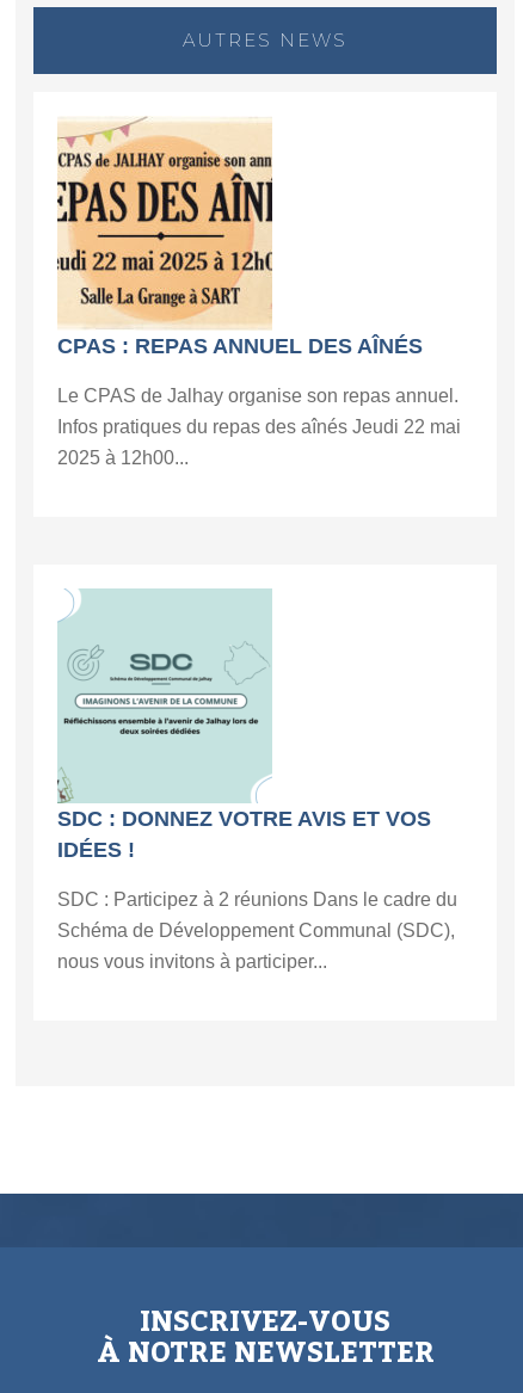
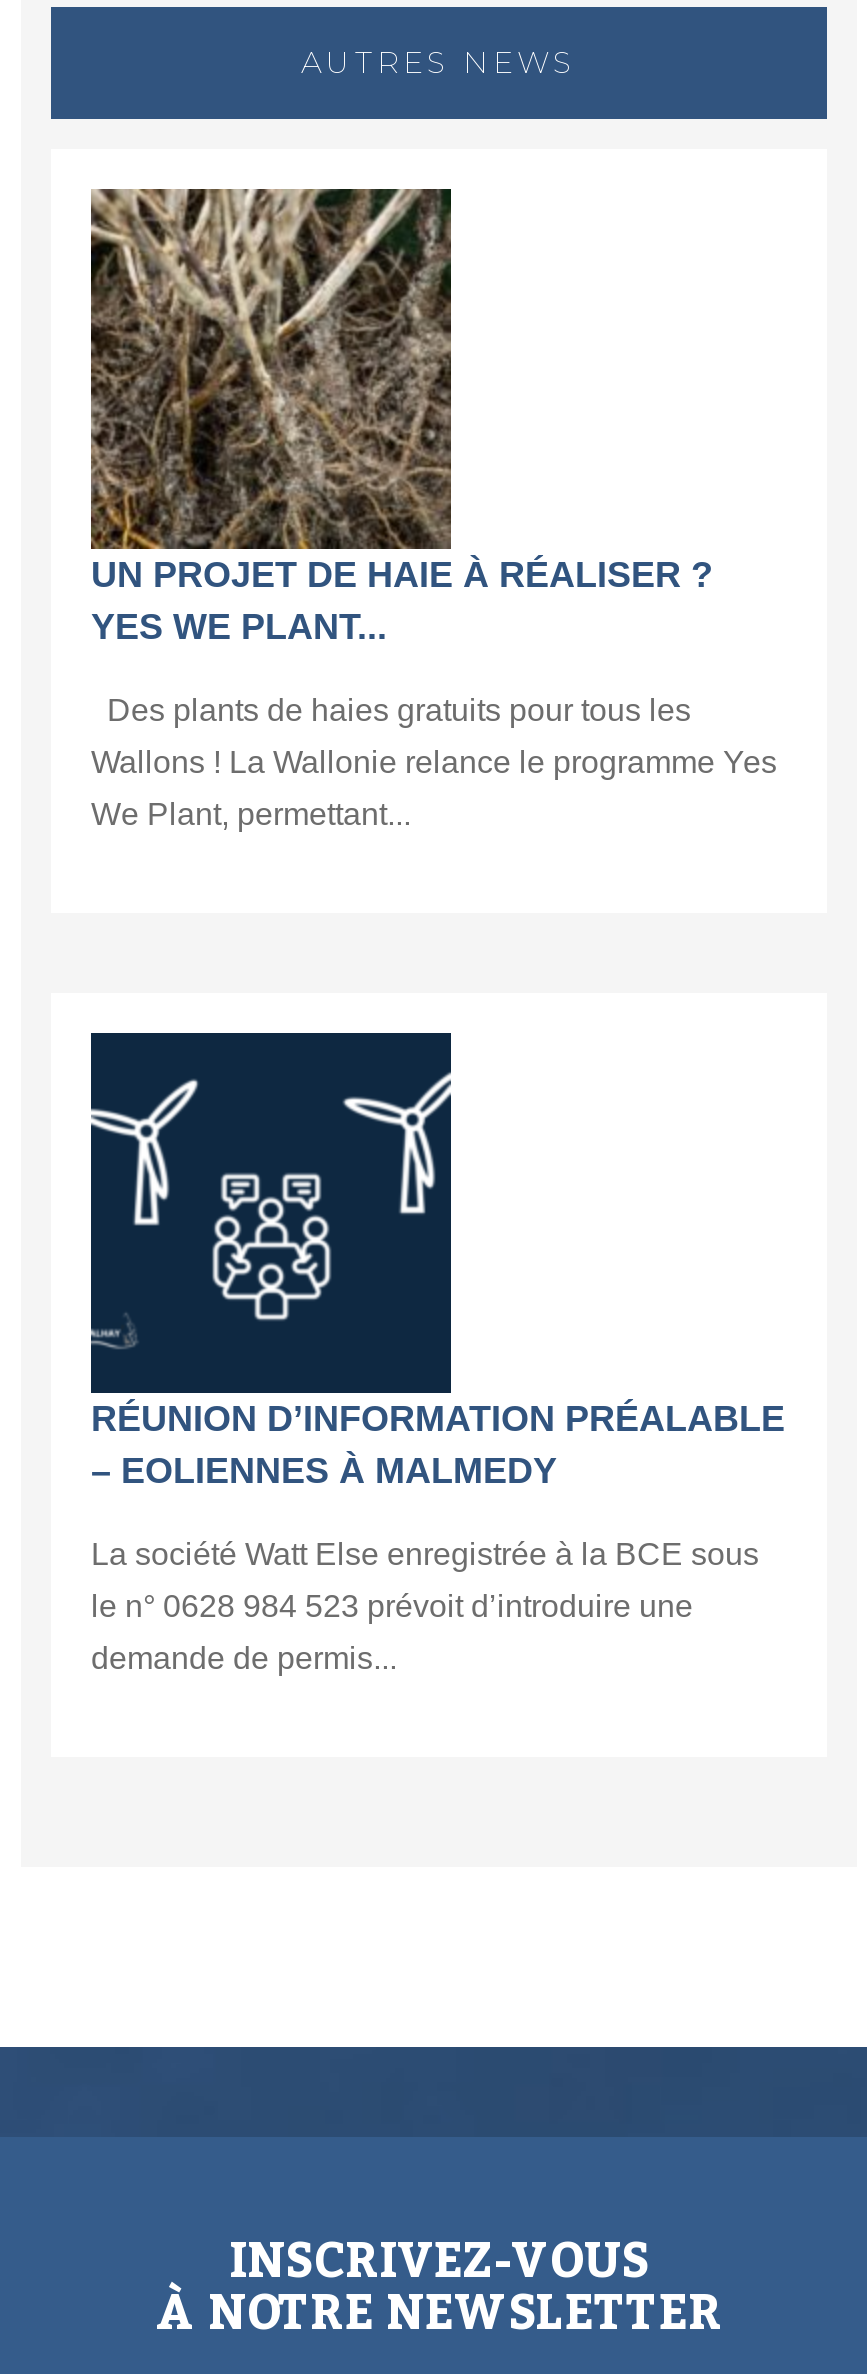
[57,116,423,358] [image] | CPAS : REPAS ANNUEL DES AÎNÉS -> [89,187,713,646] [image] | UN PROJET DE HAIE À RÉALISER ? | YES WE PLANT...
[57,385,459,405] Le CPAS de Jalhay organise son repas annuel. -> [91,692,691,726] Des plants de haies gratuits pour tous les
[57,416,461,436] Infos pratiques du repas des aînés Jeudi 22 mai -> [91,744,777,778] Wallons ! La Wallonie relance le programme Yes
[57,447,189,467] 2025 à 12h00... -> [91,796,411,830] We Plant, permettant...
[56,588,431,861] [image] | SDC : DONNEZ VOTRE AVIS ET VOS | IDÉES ! -> [89,1031,785,1490] [image] | RÉUNION D’INFORMATION PRÉALABLE | – EOLIENNES À MALMEDY
[57,889,457,909] SDC : Participez à 2 réunions Dans le cadre du -> [91,1536,759,1570] La société Watt Else enregistrée à la BCE sous
[57,920,455,940] Schéma de Développement Communal (SDC), -> [91,1588,693,1622] le n° 0628 984 523 prévoit d’introduire une
[57,951,327,971] nous vous invitons à participer... -> [91,1640,397,1674] demande de permis...

